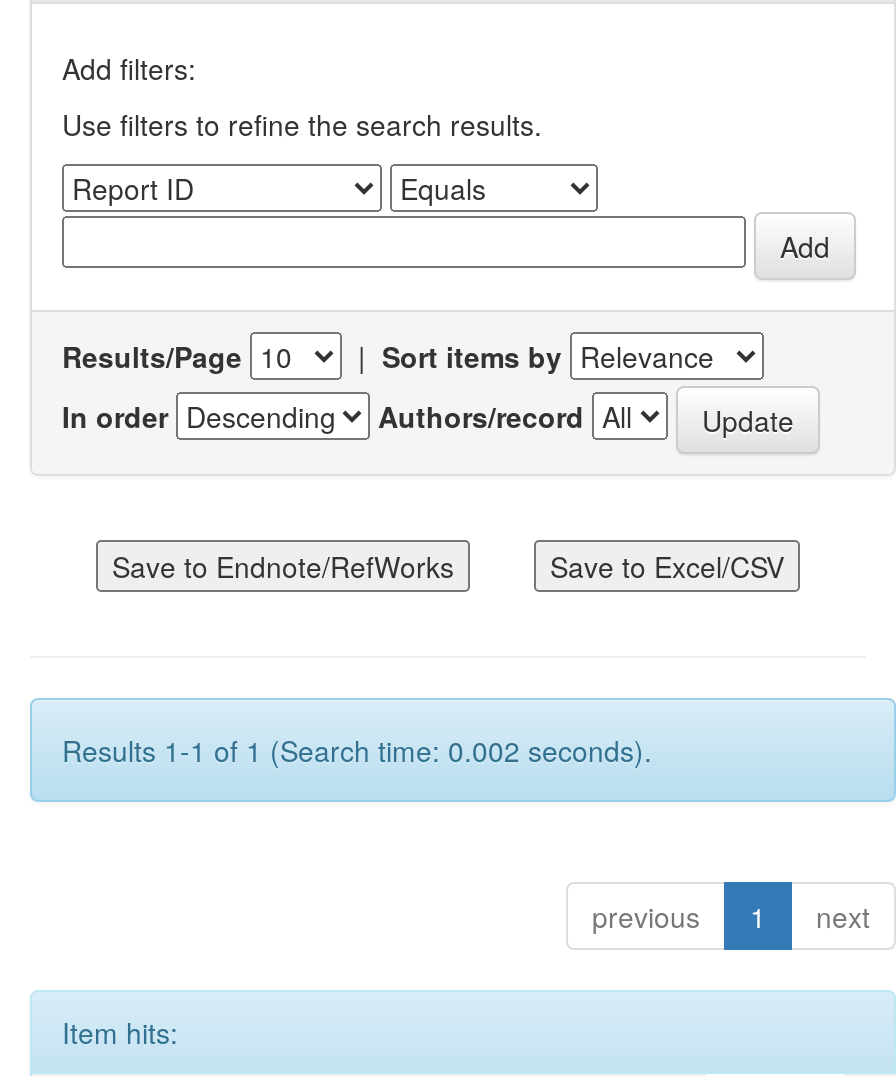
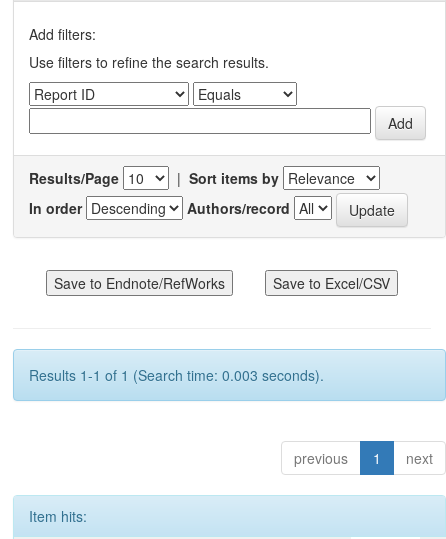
[62,730,652,770] Results 1-1 of 1 (Search time: 0.002 seconds). -> [29,365,324,385] Results 1-1 of 1 (Search time: 0.003 seconds).

